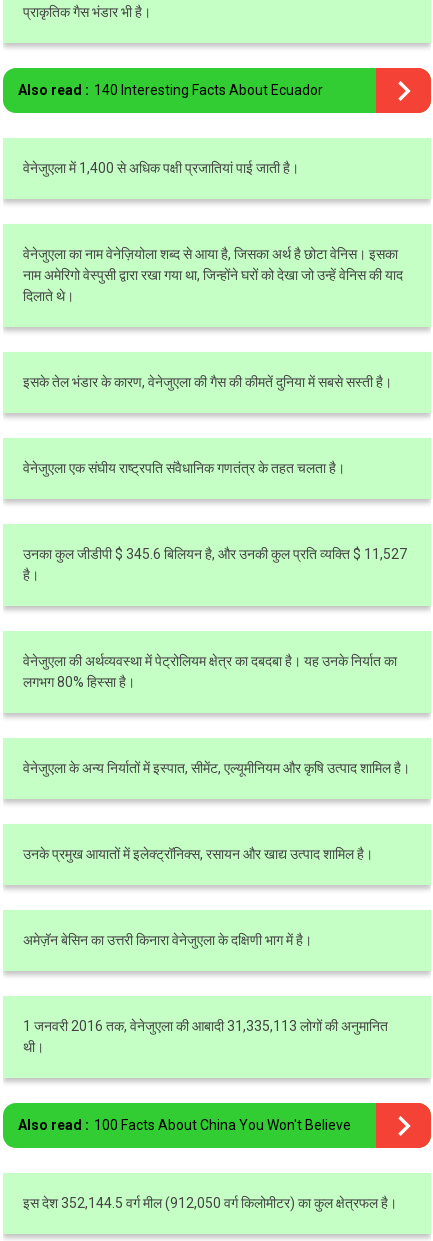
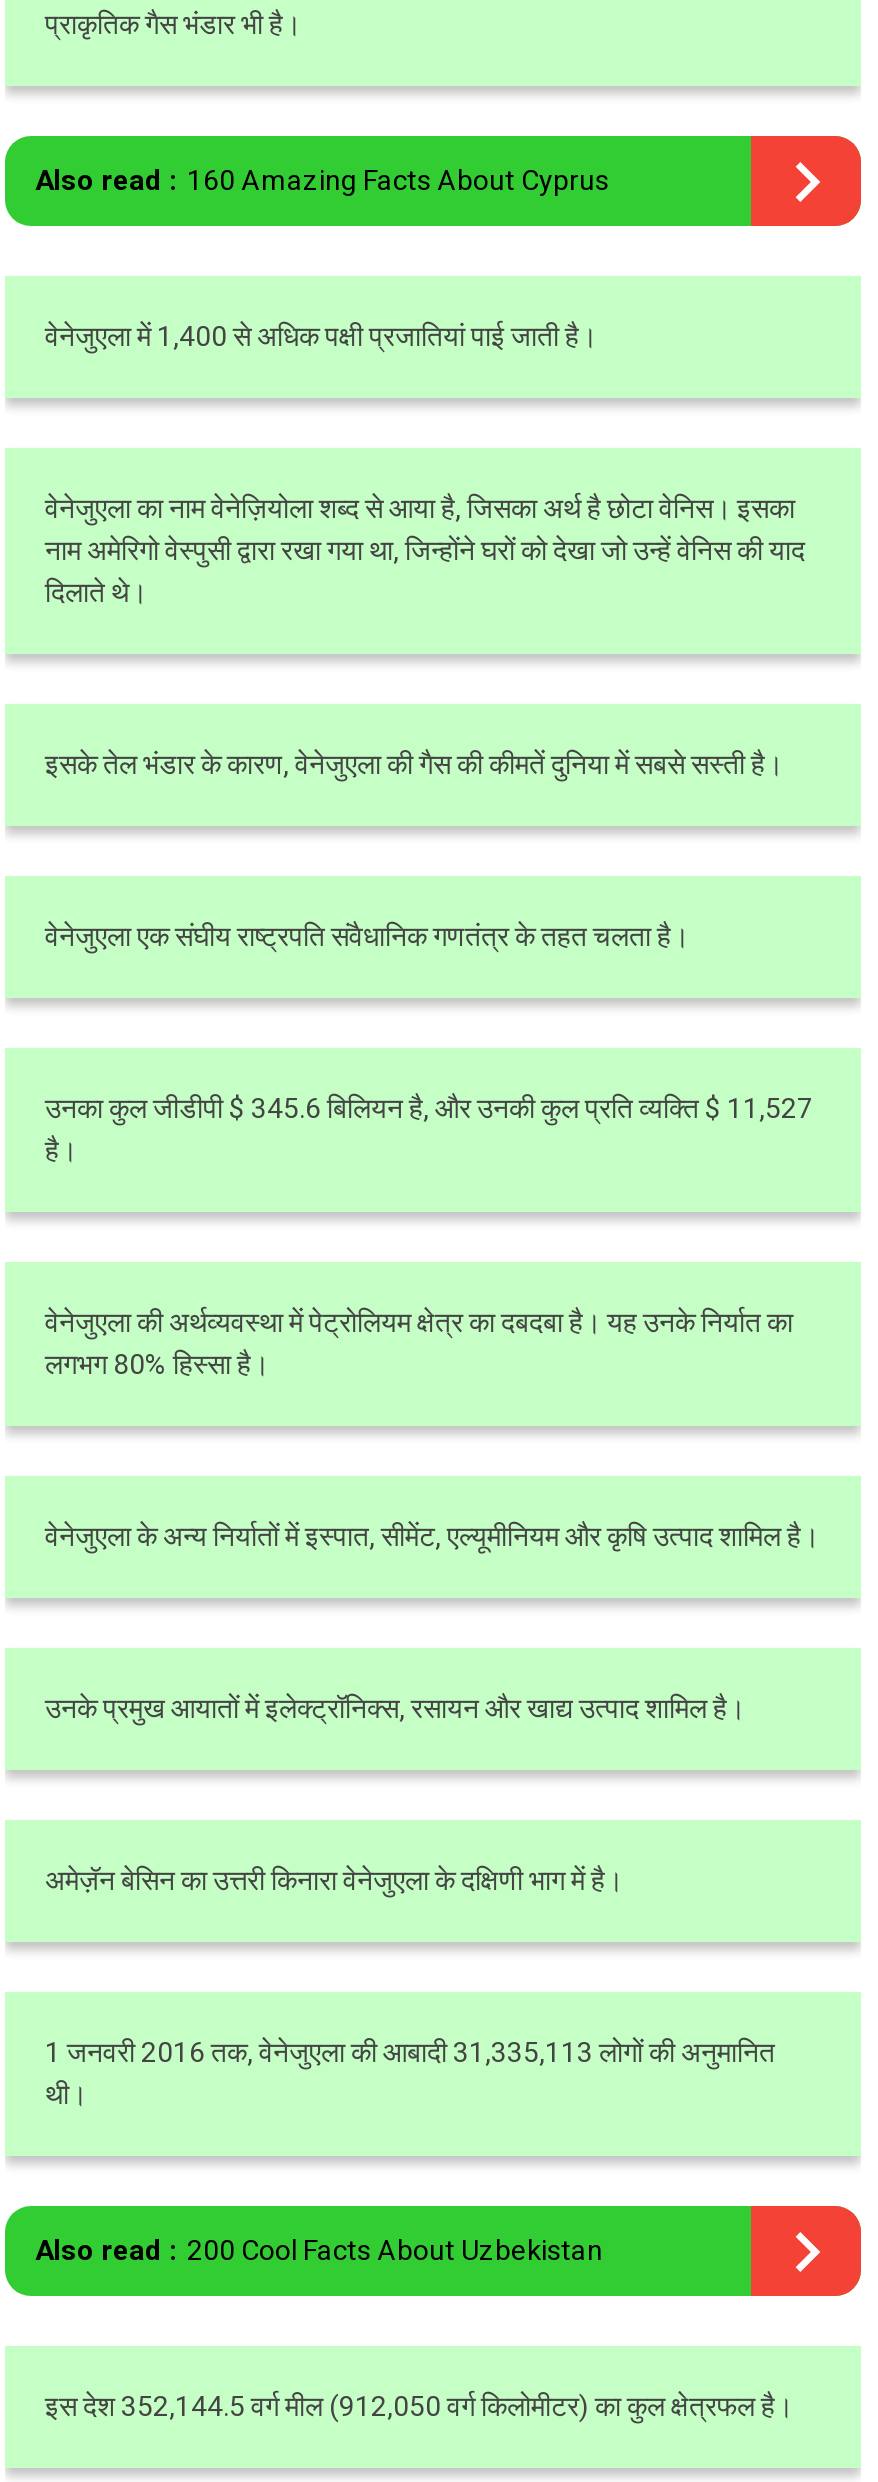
[18,82,323,98] Also read : 140 Interesting Facts About Ecuador -> [35,164,609,196] Also read : 160 Amazing Facts About Cyprus
[18,1117,351,1133] Also read : 100 Facts About China You Won't Believe -> [35,2234,603,2266] Also read : 200 Cool Facts About Uzbekistan

